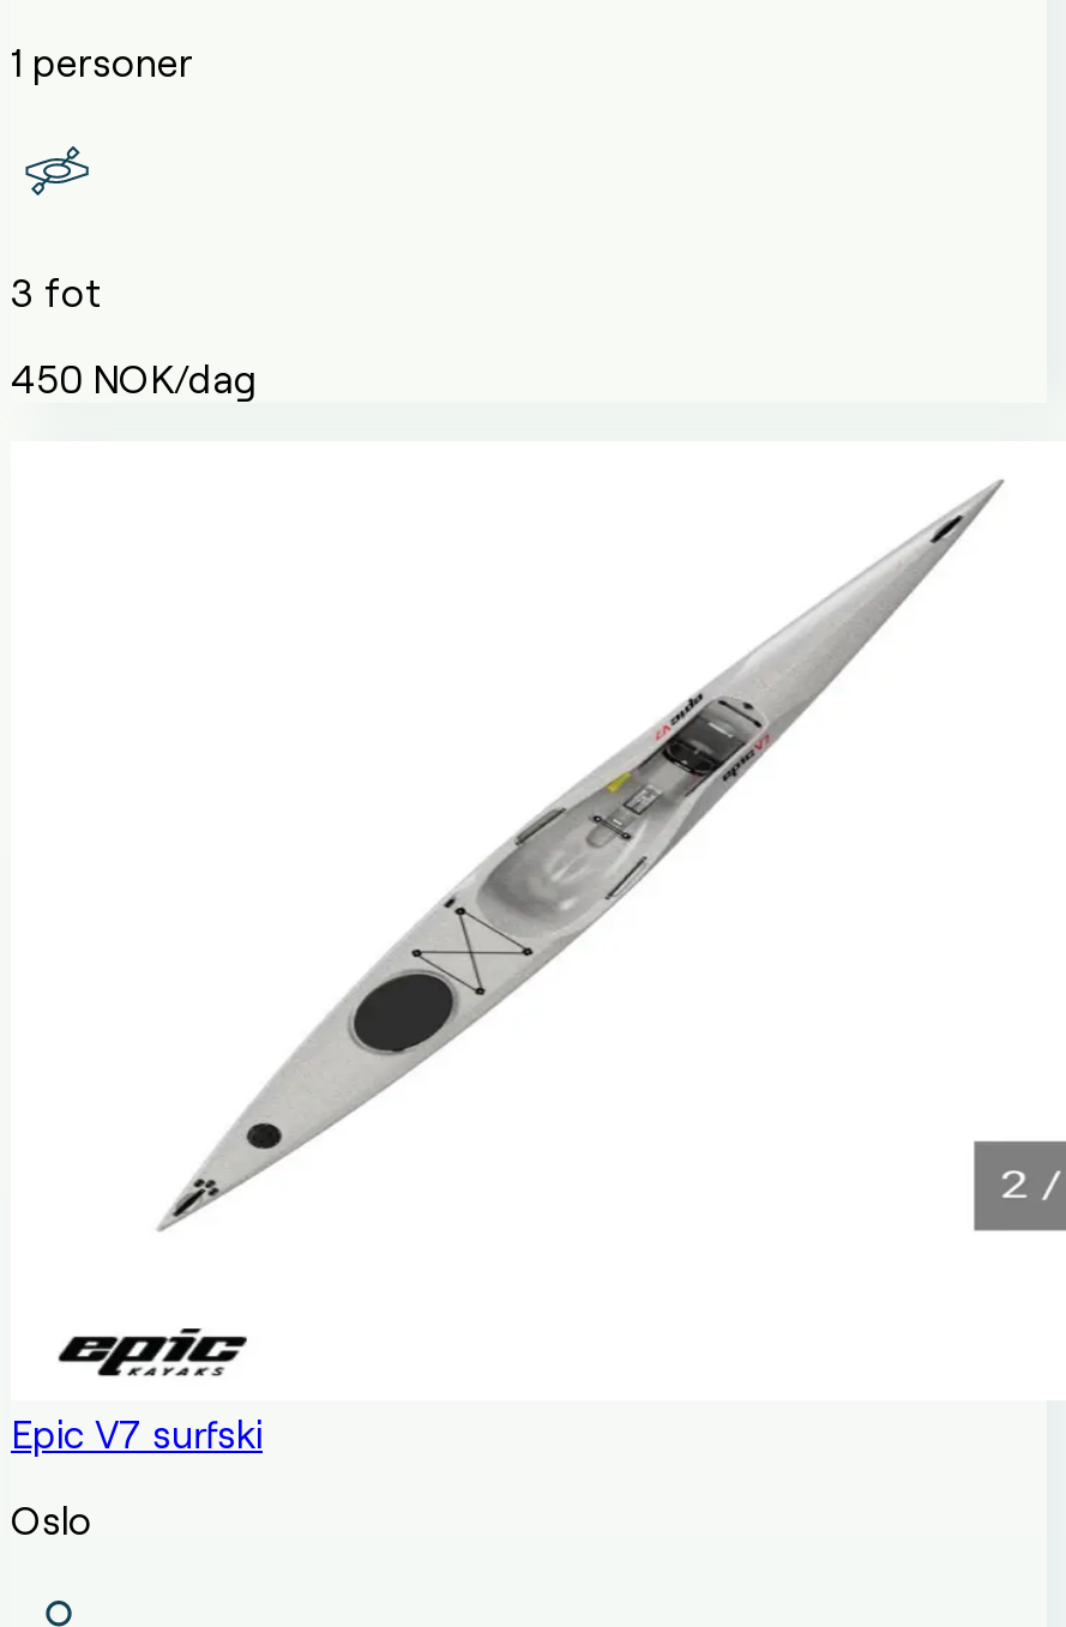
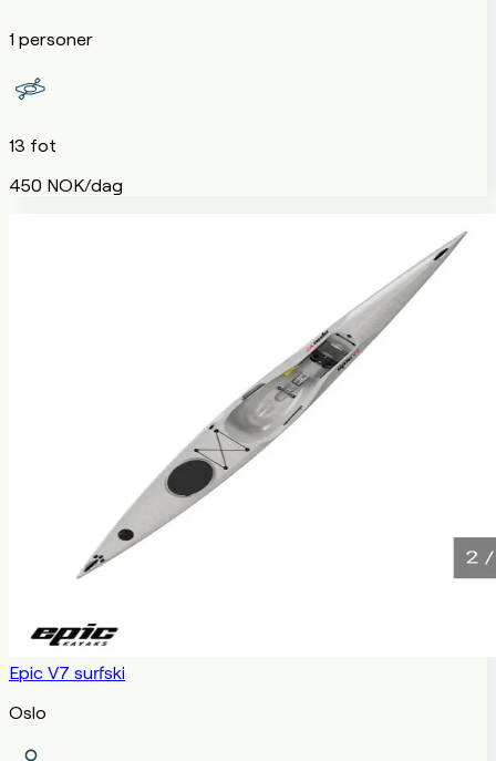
[11,269,102,317] 3 fot -> [9,134,56,156] 13 fot

